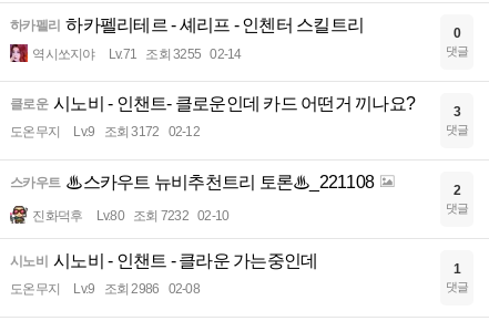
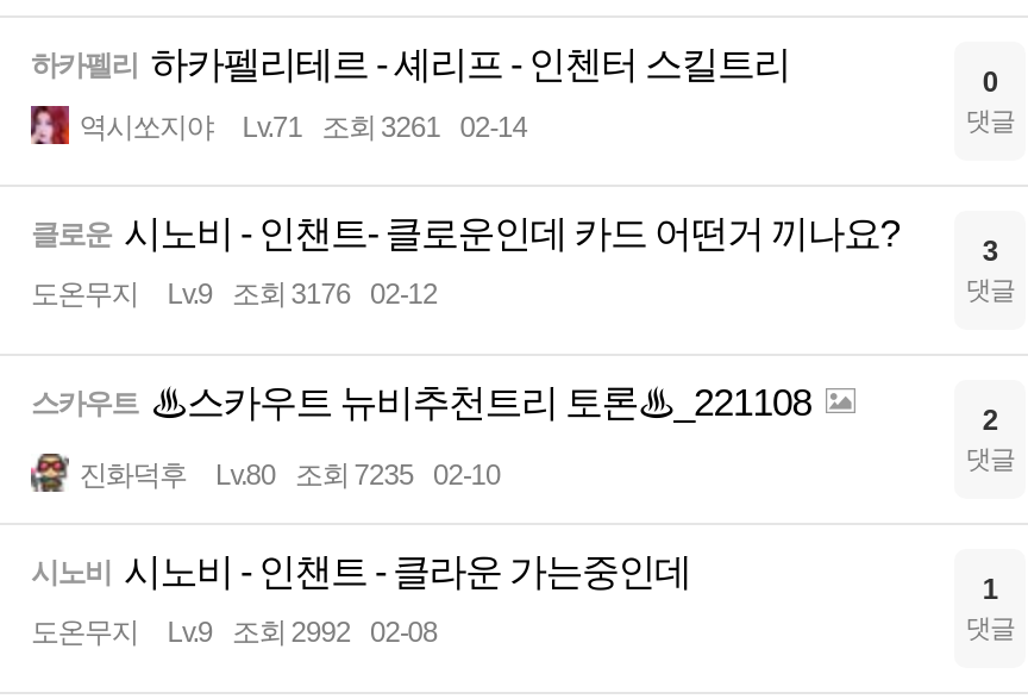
[32,46,241,62] 역시쏘지야 Lv.71 조회 3255 02-14 -> [79,111,527,144] 역시쏘지야 Lv.71 조회 3261 02-14
[10,124,199,139] 도온무지 Lv.9 조회 3172 02-12 -> [31,277,437,311] 도온무지 Lv.9 조회 3176 02-12
[32,208,229,224] 진화덕후 Lv.80 조회 7232 02-10 -> [79,458,500,492] 진화덕후 Lv.80 조회 7235 02-10
[10,281,199,297] 도온무지 Lv.9 조회 2986 02-08 -> [31,616,437,649] 도온무지 Lv.9 조회 2992 02-08

